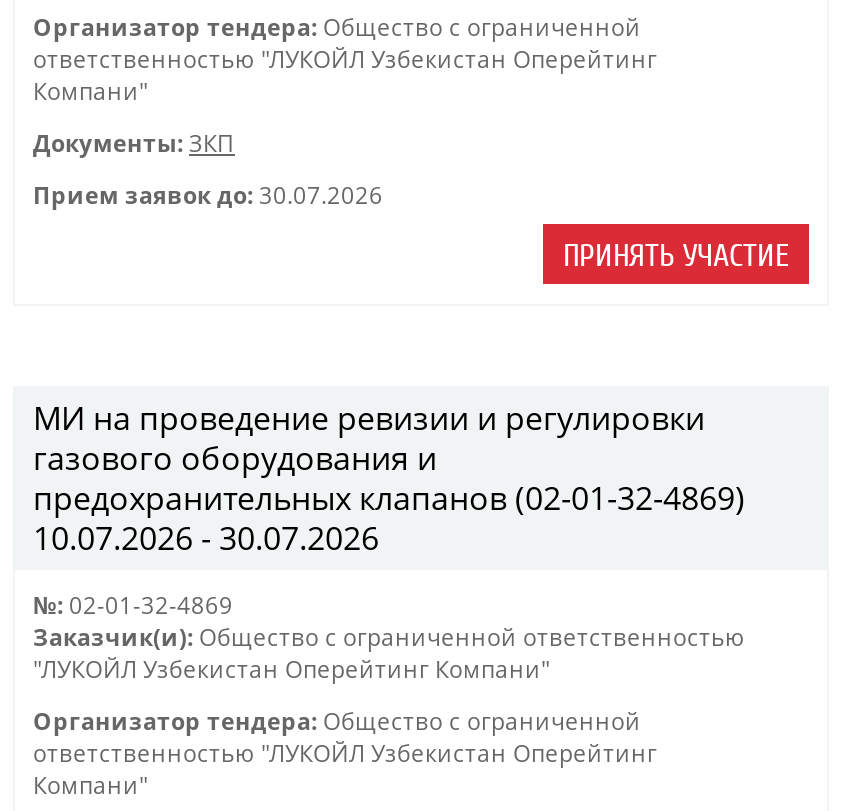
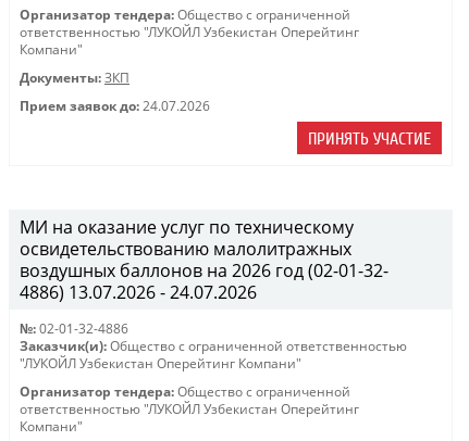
[33,180,383,210] Прием заявок до: 30.07.2026 -> [20,98,210,114] Прием заявок до: 24.07.2026
[33,396,745,560] МИ на проведение ревизии и регулировки | газового оборудования и | предохранительных клапанов (02-01-32-4869) | 10.07.2026 - 30.07.2026 -> [20,215,388,304] МИ на оказание услуг по техническому | освидетельствованию малолитражных | воздушных баллонов на 2026 год (02-01-32- | 4886) 13.07.2026 - 24.07.2026
[33,590,233,620] №: 02-01-32-4869 -> [20,320,128,337] №: 02-01-32-4886

